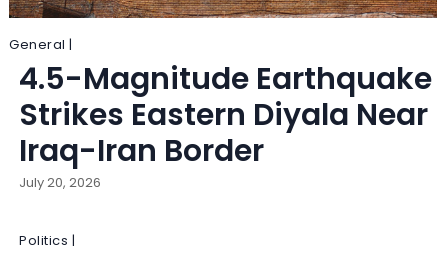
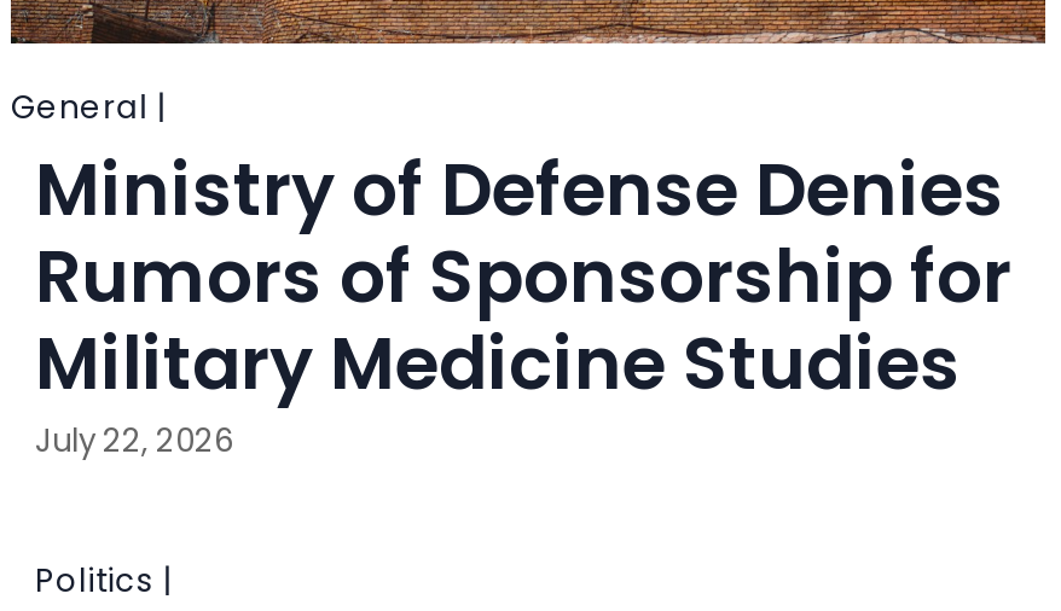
[19,58,432,192] 4.5-Magnitude Earthquake | Strikes Eastern Diyala Near | Iraq-Iran Border | July 20, 2026 -> [35,141,1011,465] Ministry of Defense Denies | Rumors of Sponsorship for | Military Medicine Studies | July 22, 2026

